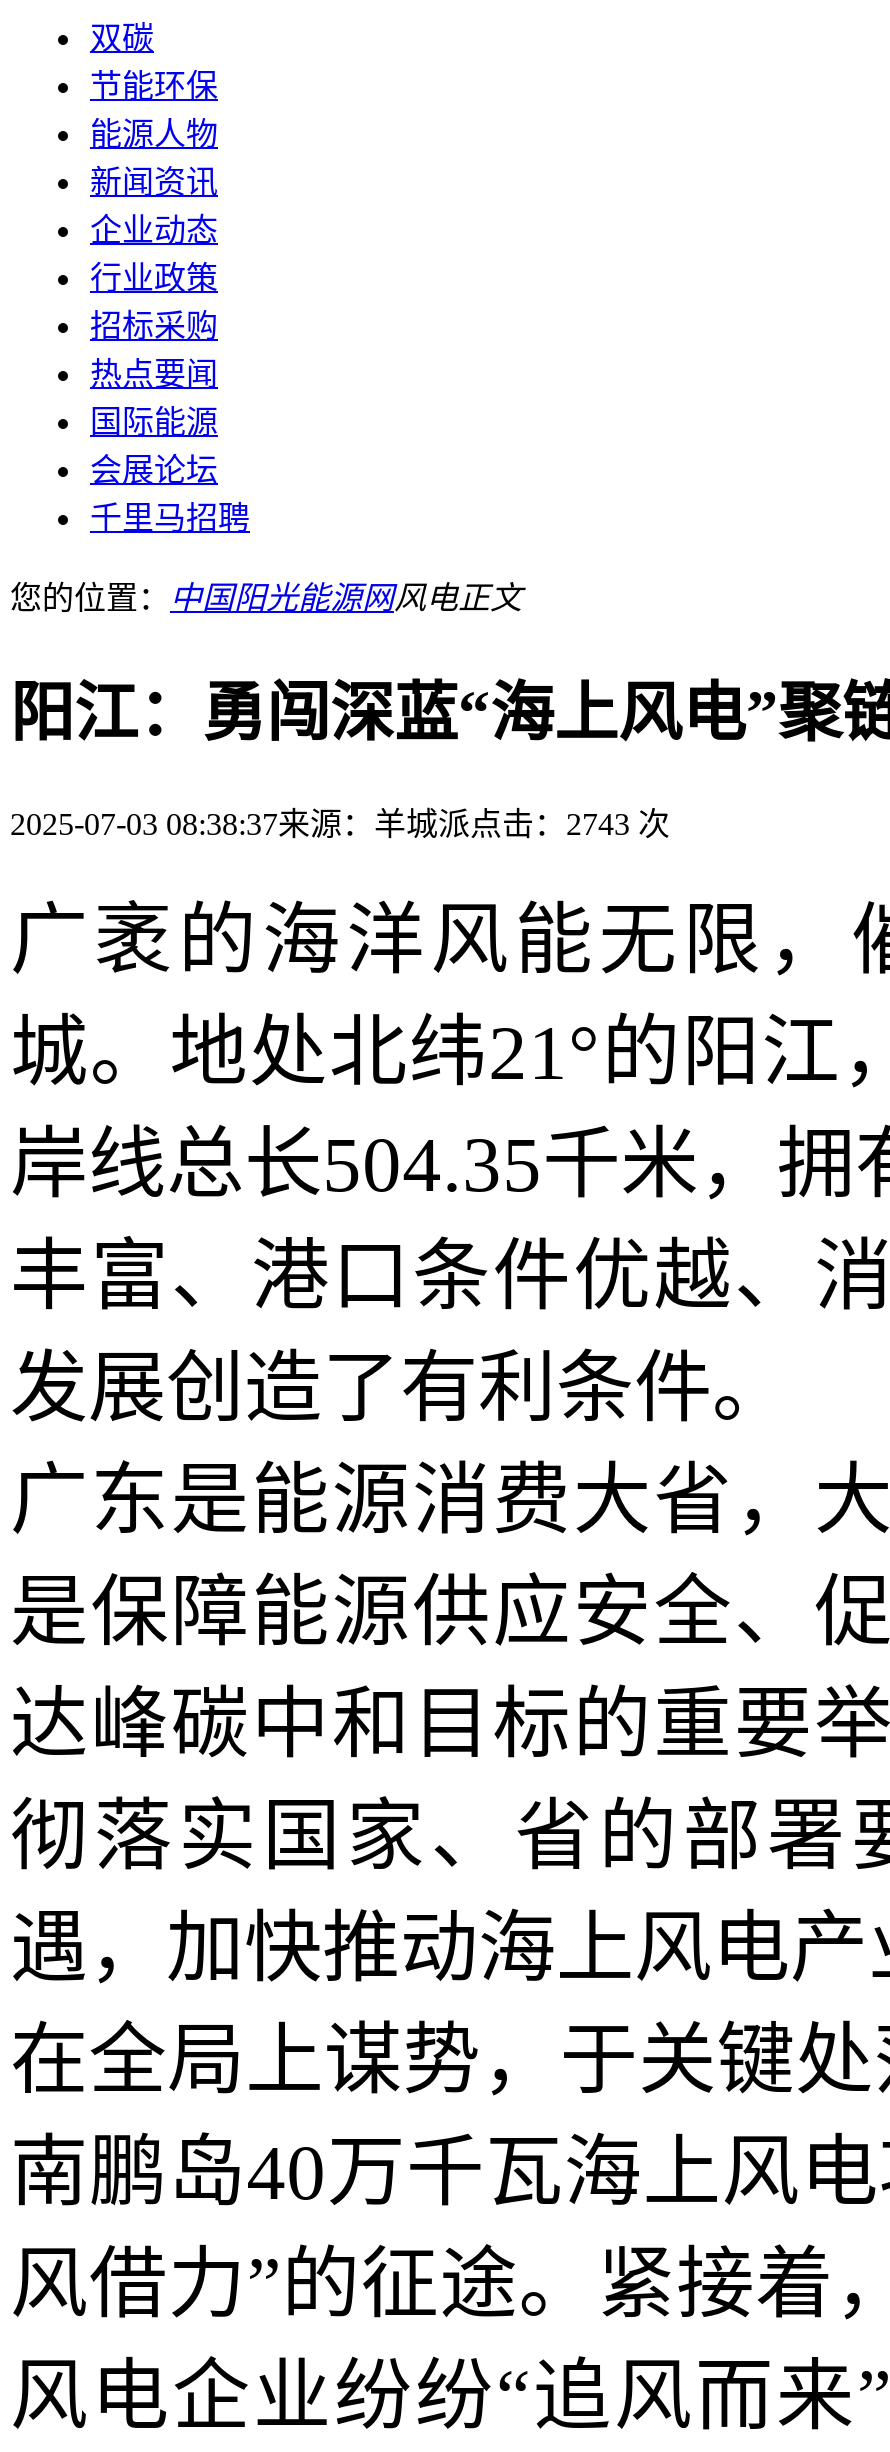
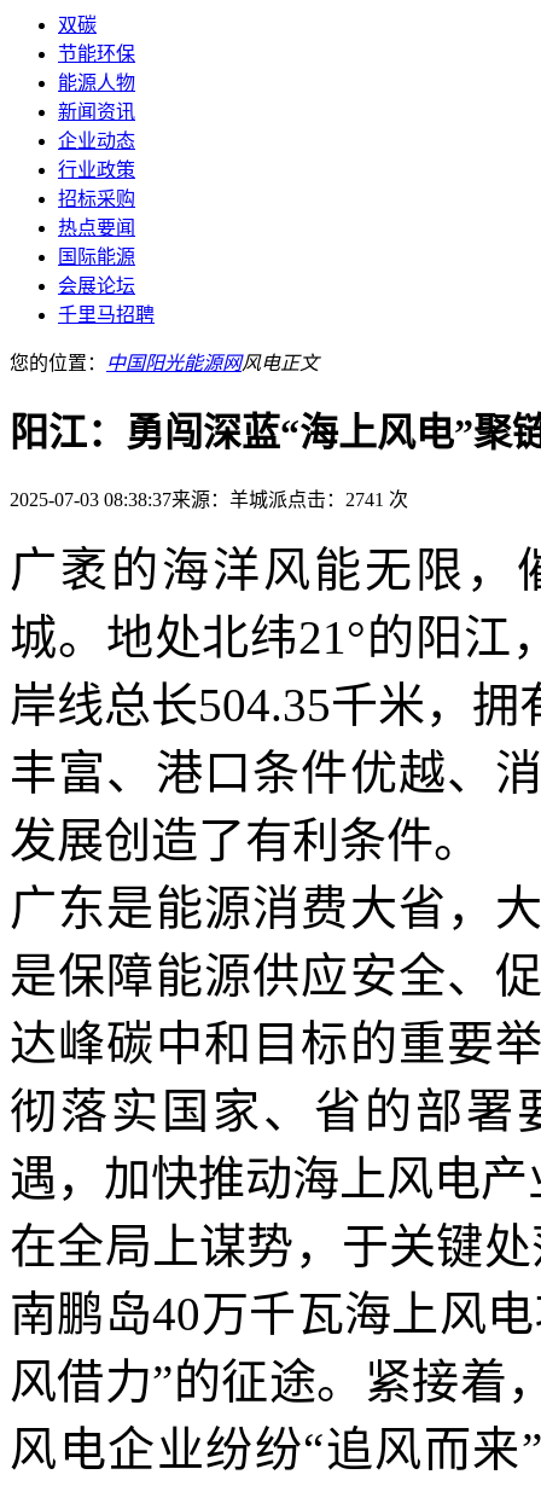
[10,807,670,841] 2025-07-03 08:38:37来源：羊城派点击：2743 次 -> [10,489,408,510] 2025-07-03 08:38:37来源：羊城派点击：2741 次

